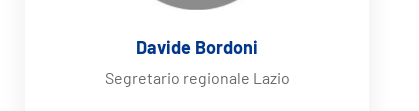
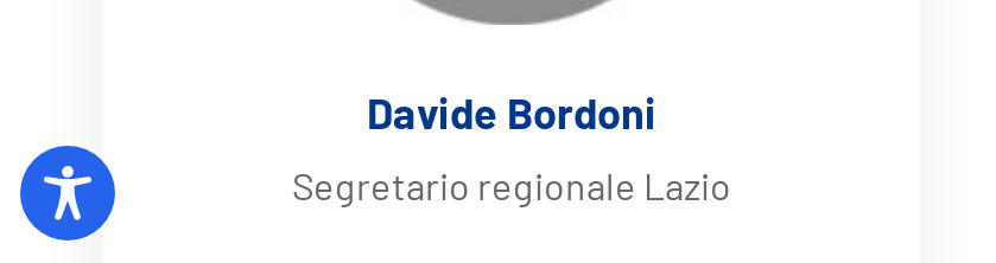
none -> [18,142,118,244] [image]

